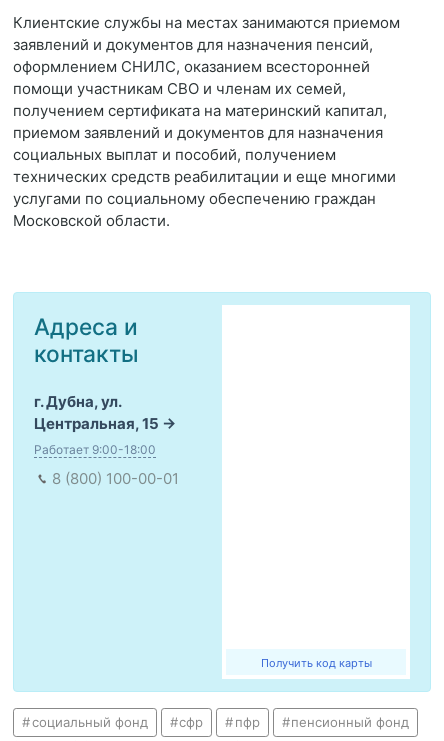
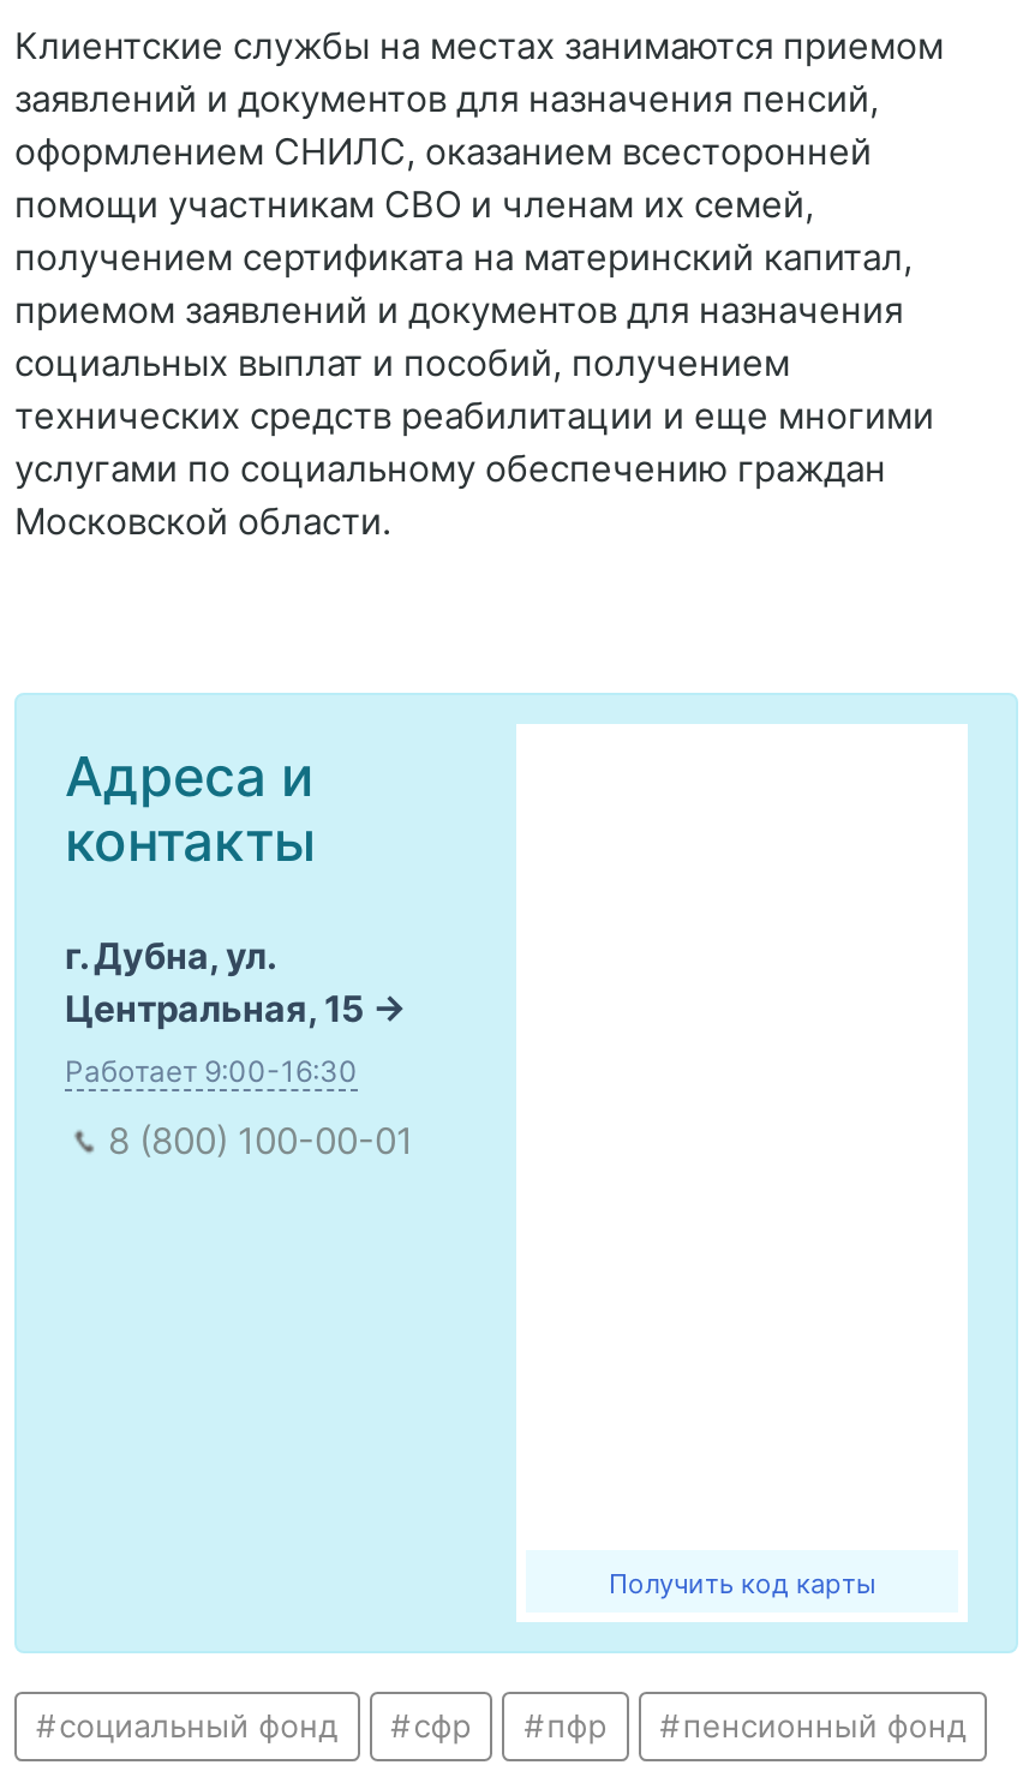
[34,442,156,457] Работает 9:00-18:00 -> [65,1053,358,1089] Работает 9:00-16:30

